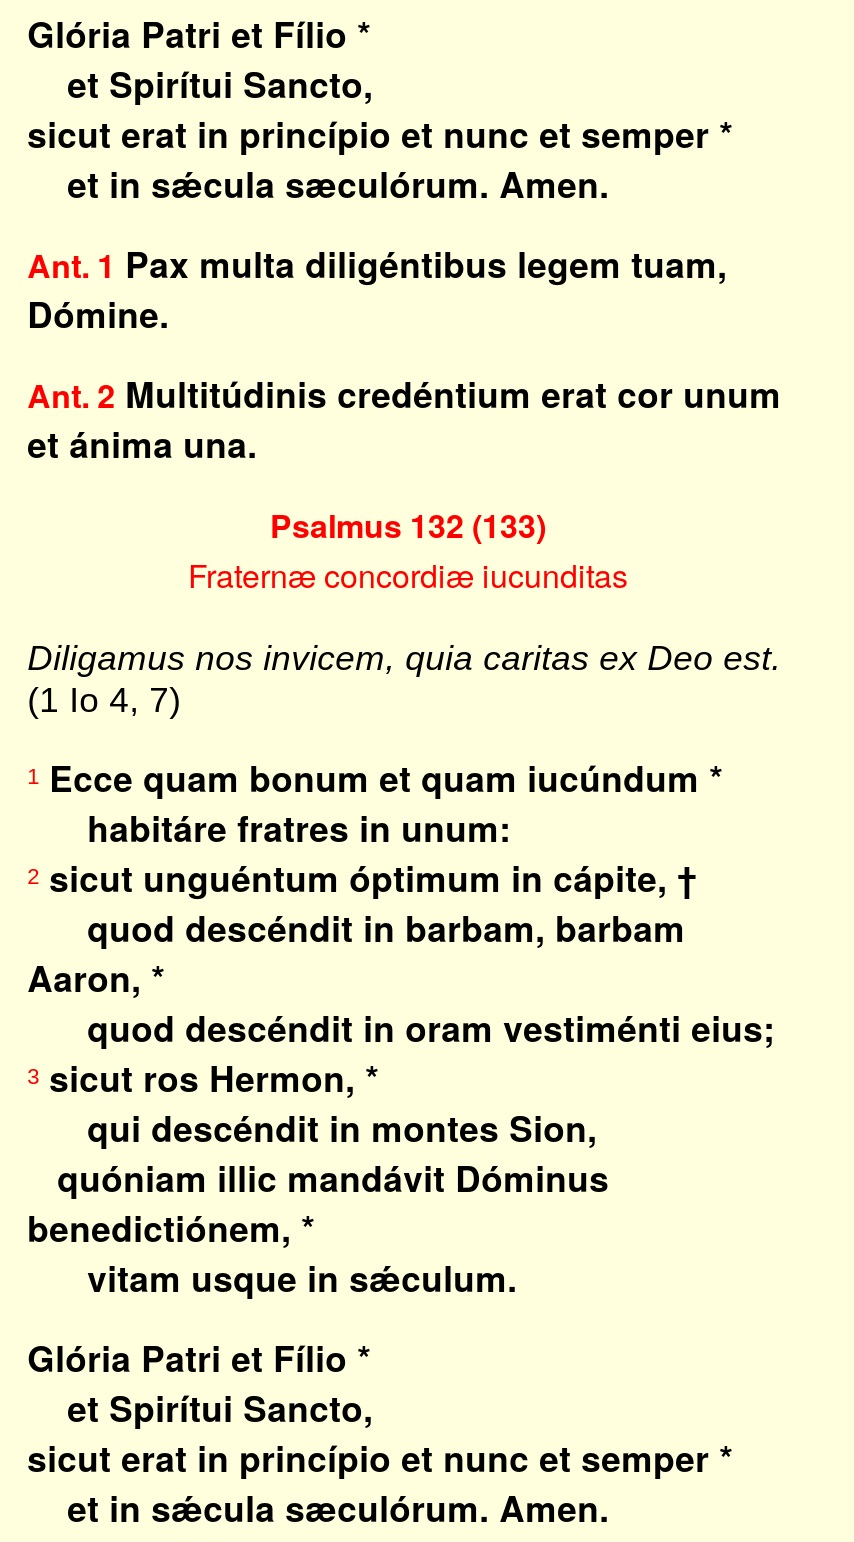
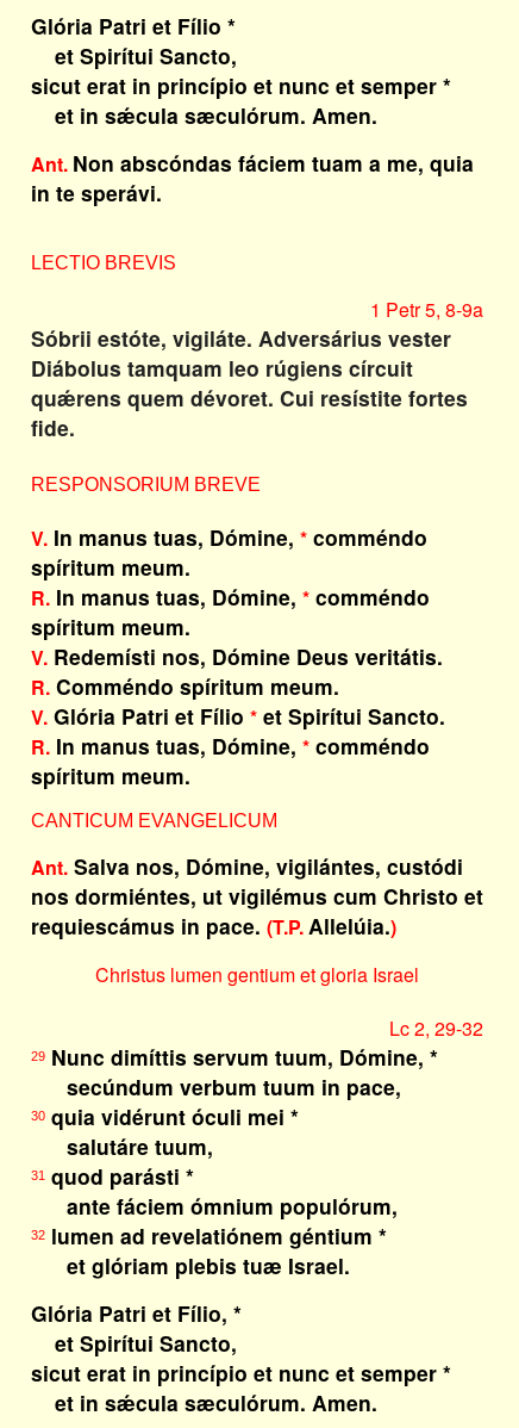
[27,238,781,1382] Ant. 1 Pax multa diligéntibus legem tuam, | Dómine. | Ant. 2 Multitúdinis credéntium erat cor unum | et ánima una. | Psalmus 132 (133) | Fraternæ concordiæ iucunditas | Diligamus nos invicem, quia caritas ex Deo est. | (1 Io 4, 7) | 1 Ecce quam bonum et quam iucúndum * | habitáre fratres in unum: | 2 sicut unguéntum óptimum in cápite, † | quod descéndit in barbam, barbam | Aaron, * | quod descéndit in oram vestiménti eius; | 3 sicut ros Hermon, * | qui descéndit in montes Sion, | quóniam illic mandávit Dóminus | benedictiónem, * | vitam usque in sǽculum. | Glória Patri et Fílio * -> [30,148,484,1328] Ant. Non abscóndas fáciem tuam a me, quia | in te sperávi. | LECTIO BREVIS | 1 Petr 5, 8-9a | Sóbrii estóte, vigiláte. Adversárius vester | Diábolus tamquam leo rúgiens círcuit | quǽrens quem dévoret. Cui resístite fortes | fide. | RESPONSORIUM BREVE | V. In manus tuas, Dómine, * comméndo | spíritum meum. | R. In manus tuas, Dómine, * comméndo | spíritum meum. | V. Redemísti nos, Dómine Deus veritátis. | R. Comméndo spíritum meum. | V. Glória Patri et Fílio * et Spirítui Sancto. | R. In manus tuas, Dómine, * comméndo | spíritum meum. | CANTICUM EVANGELICUM | Ant. Salva nos, Dómine, vigilántes, custódi | nos dormiéntes, ut vigilémus cum Christo et | requiescámus in pace. (T.P. Allelúia.) | Christus lumen gentium et gloria Israel | Lc 2, 29-32 | 29 Nunc dimíttis servum tuum, Dómine, * | secúndum verbum tuum in pace, | 30 quia vidérunt óculi mei * | salutáre tuum, | 31 quod parásti * | ante fáciem ómnium populórum, | 32 lumen ad revelatiónem géntium * | et glóriam plebis tuæ Israel. | Glória Patri et Fílio, *

